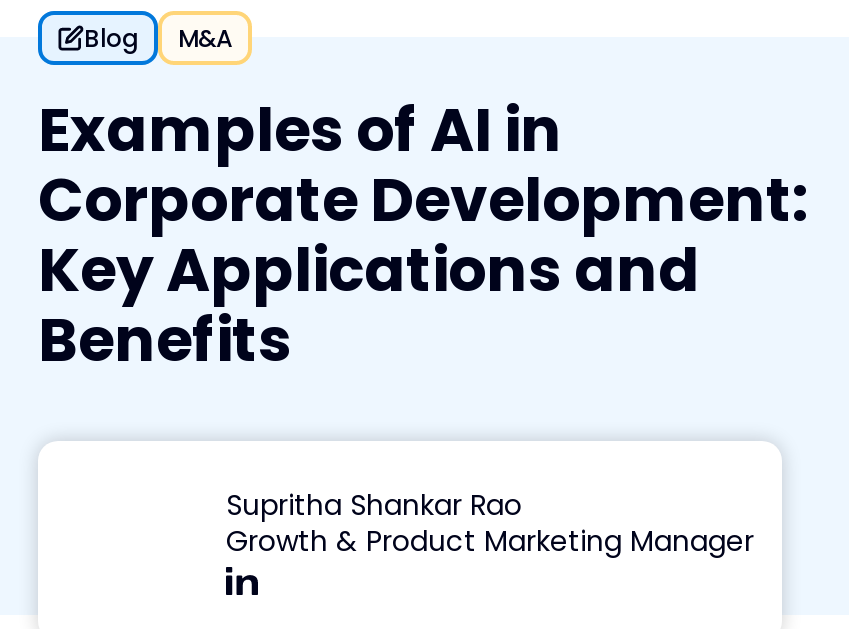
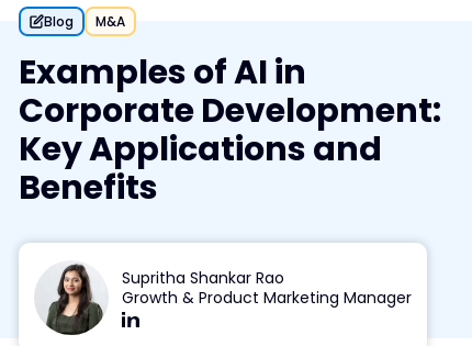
none -> [37,263,104,336] [image]

